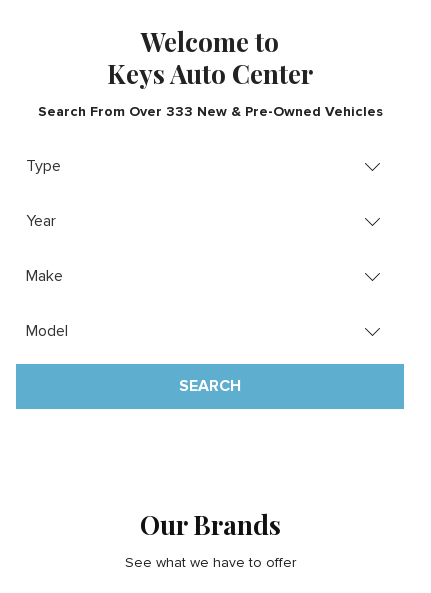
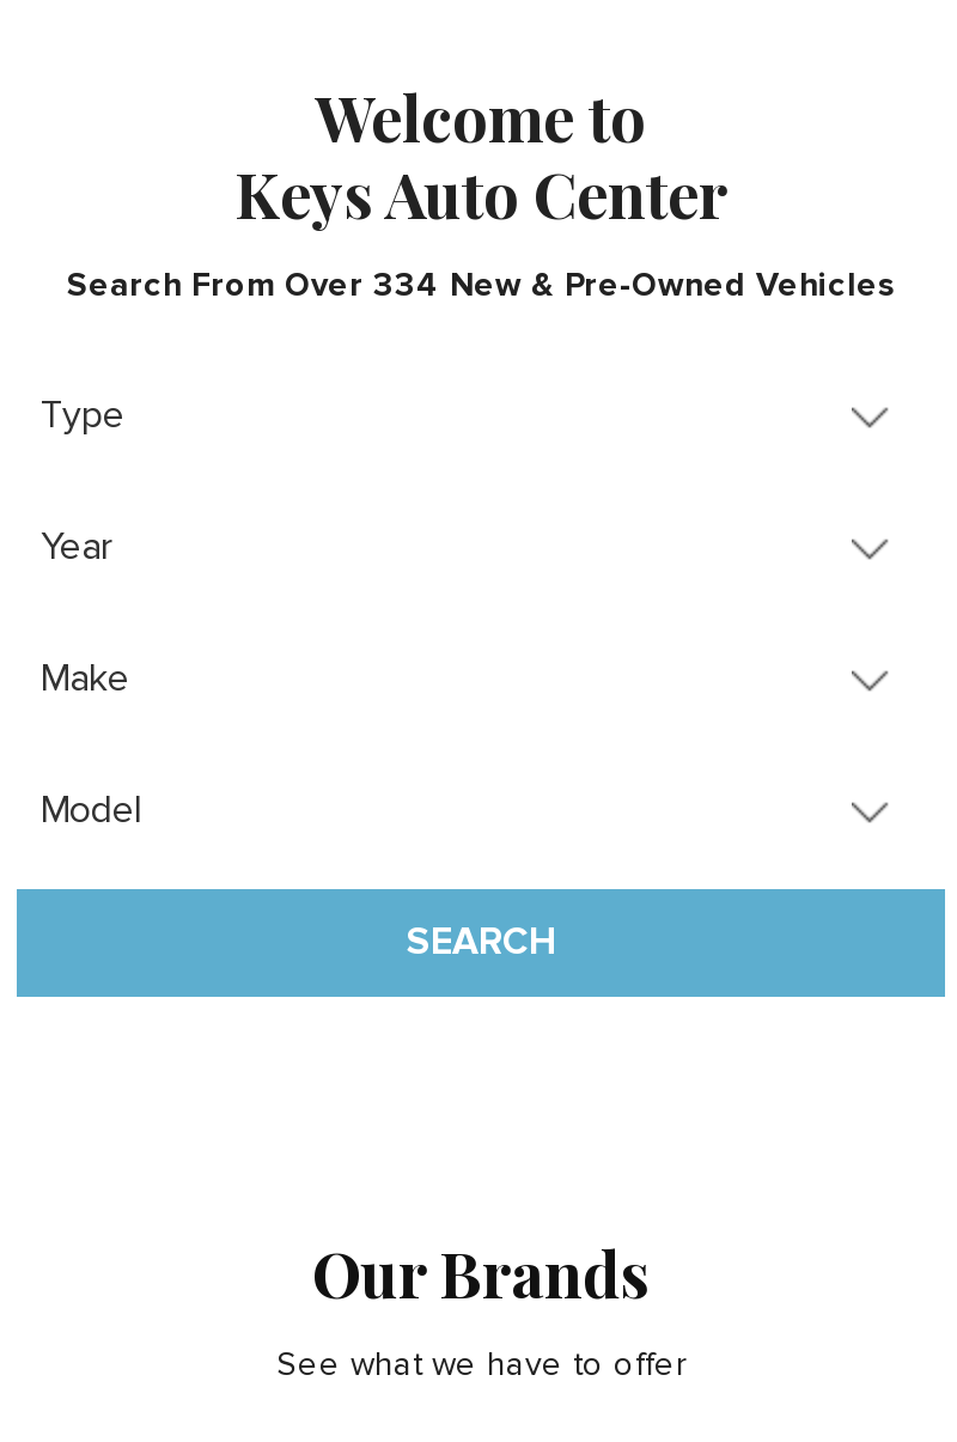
[37,105,382,119] Search From Over 333 New & Pre-Owned Vehicles -> [67,269,895,302] Search From Over 334 New & Pre-Owned Vehicles

